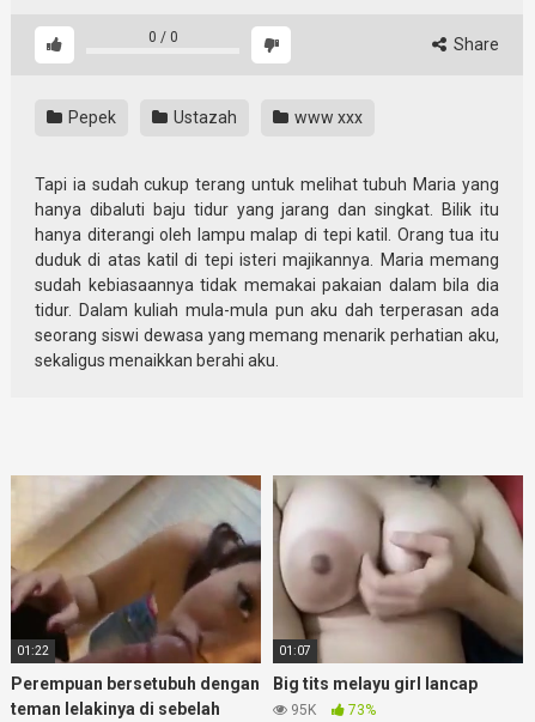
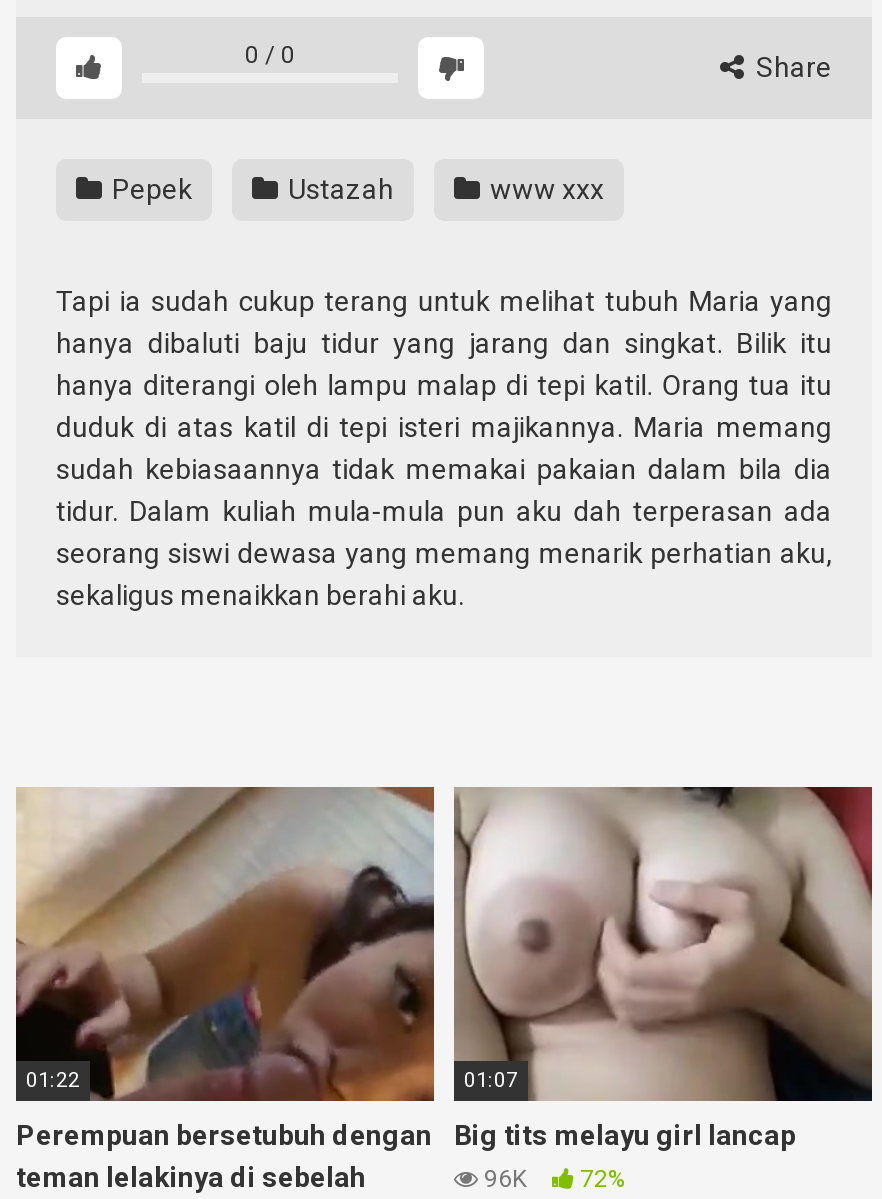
[287,701,376,718] 95K | 73% -> [478,1164,626,1192] 96K | 72%

